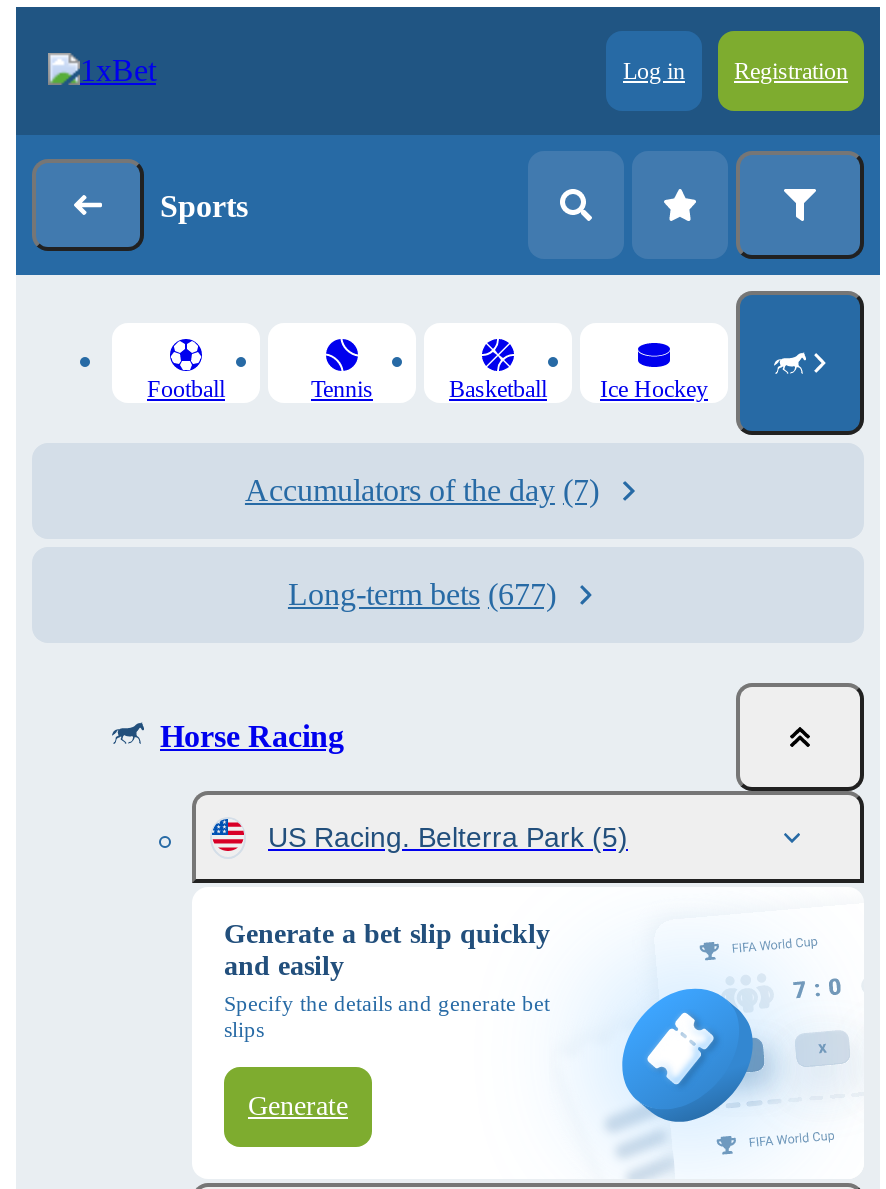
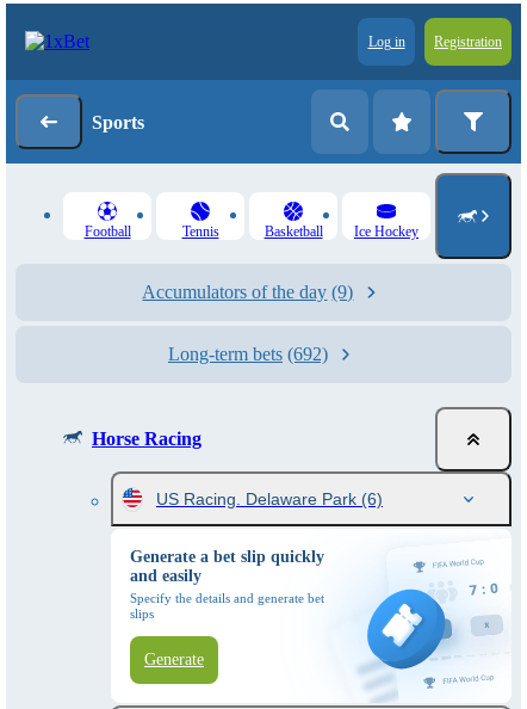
[245,473,599,507] Accumulators of the day (7) -> [142,282,354,302] Accumulators of the day (9)
[288,577,556,611] Long-term bets (677) -> [168,344,328,364] Long-term bets (692)
[268,821,628,853] US Racing. Belterra Park (5) -> [156,489,383,508] US Racing. Delaware Park (6)

